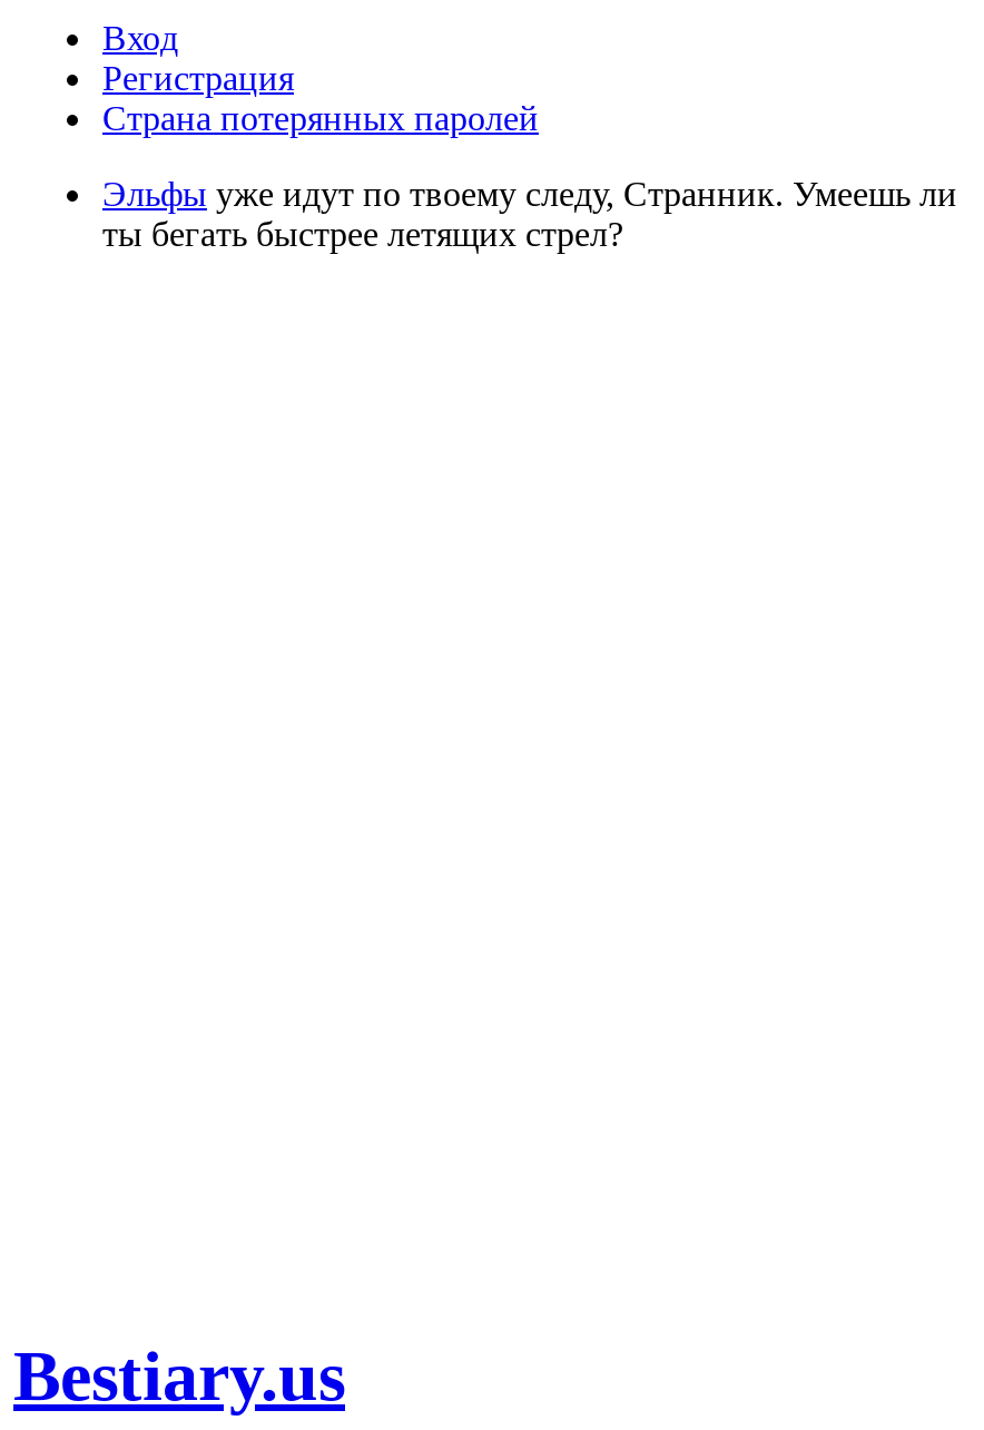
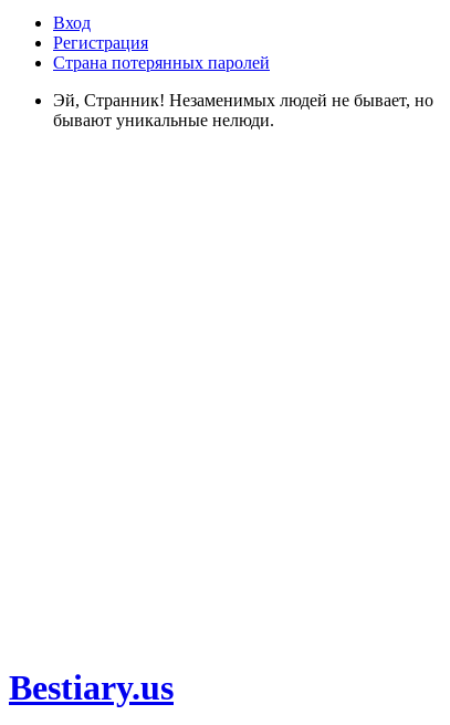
[102,175,957,253] Эльфы уже идут по твоему следу, Странник. Умеешь ли | ты бегать быстрее летящих стрел? -> [53,91,433,130] Эй, Странник! Незаменимых людей не бывает, но | бывают уникальные нелюди.

